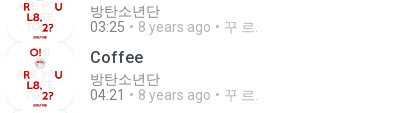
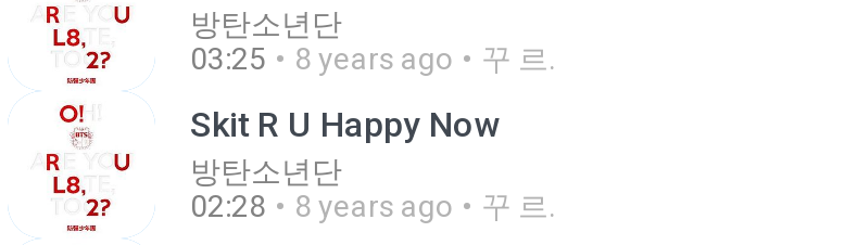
[90,48,143,67] Coffee -> [190,104,501,145] Skit R U Happy Now
[90,87,258,103] 04:21 8 years ago 꾸 르. -> [190,189,555,223] 02:28 8 years ago 꾸 르.

